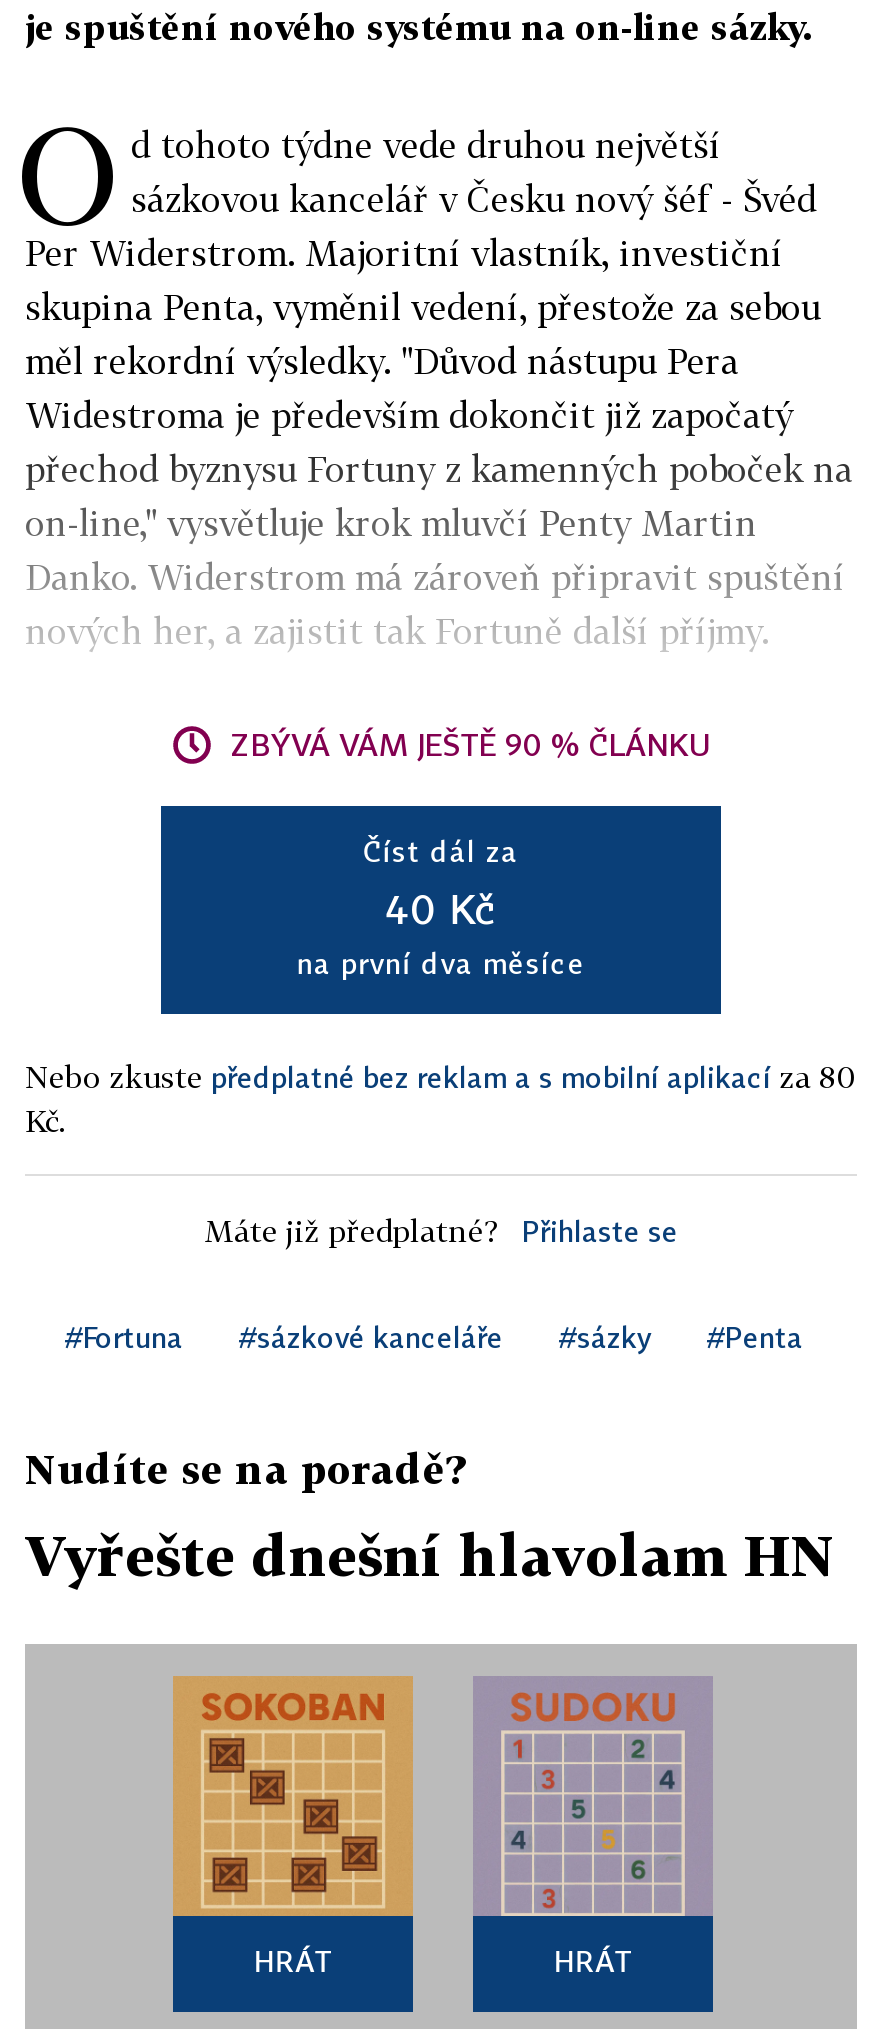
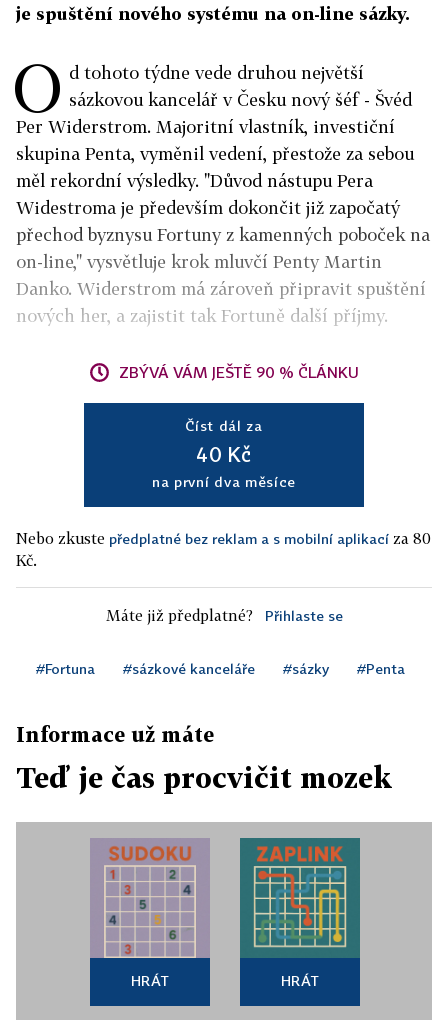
[25,1444,465,1492] Nudíte se na poradě? -> [16,722,214,746] Informace už máte
[25,1522,835,1588] Vyřešte dnešní hlavolam HN -> [16,761,392,794] Teď je čas procvičit mozek
[173,1676,413,1916] [image] -> [91,839,209,958] [image]
[475,1678,711,1918] [image] -> [240,838,360,958] [image]

